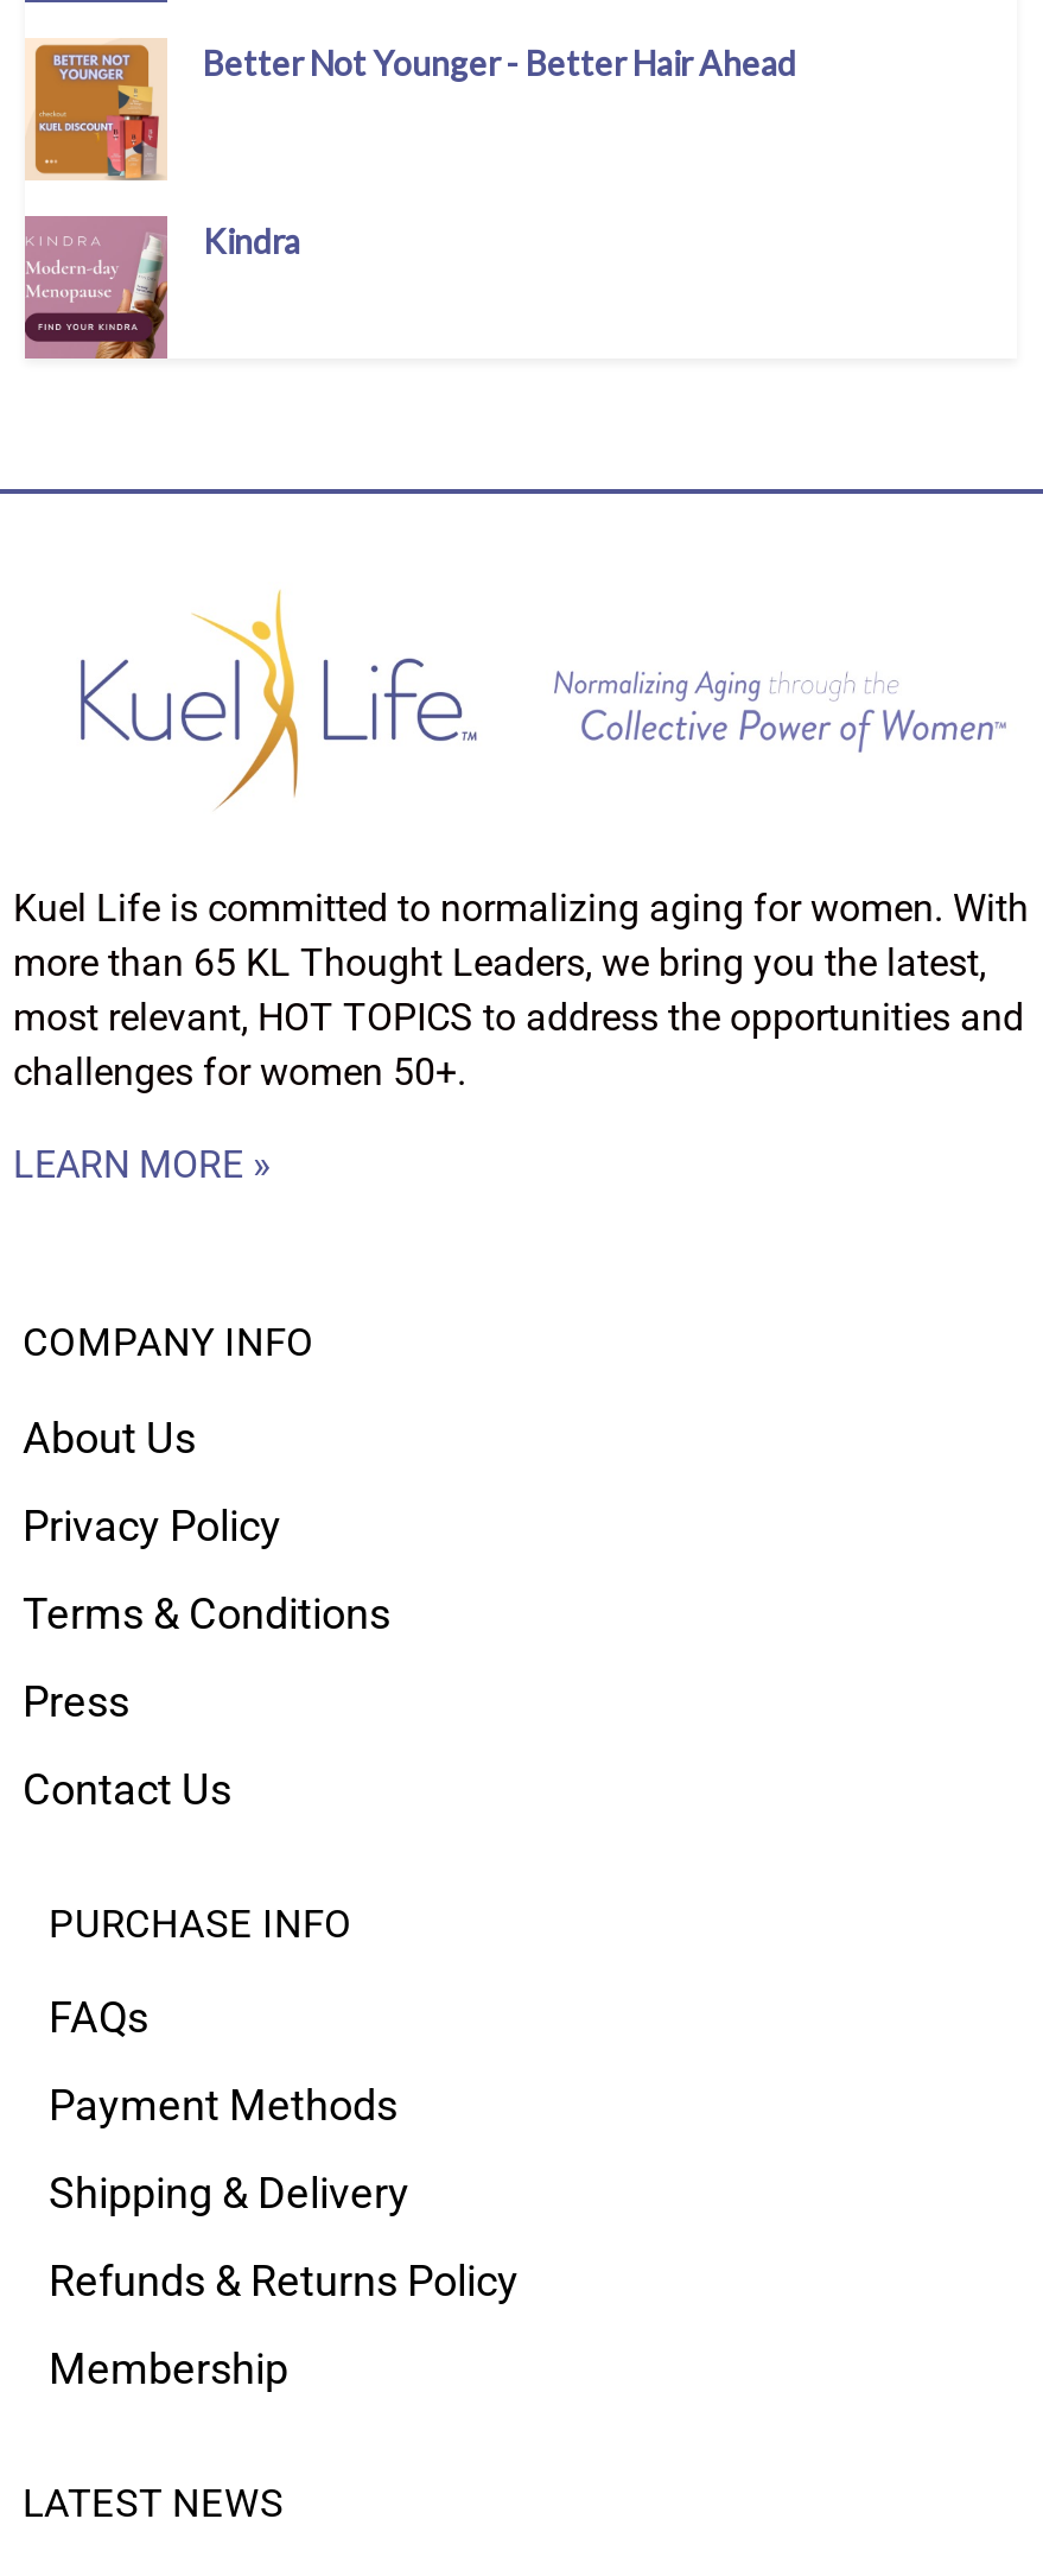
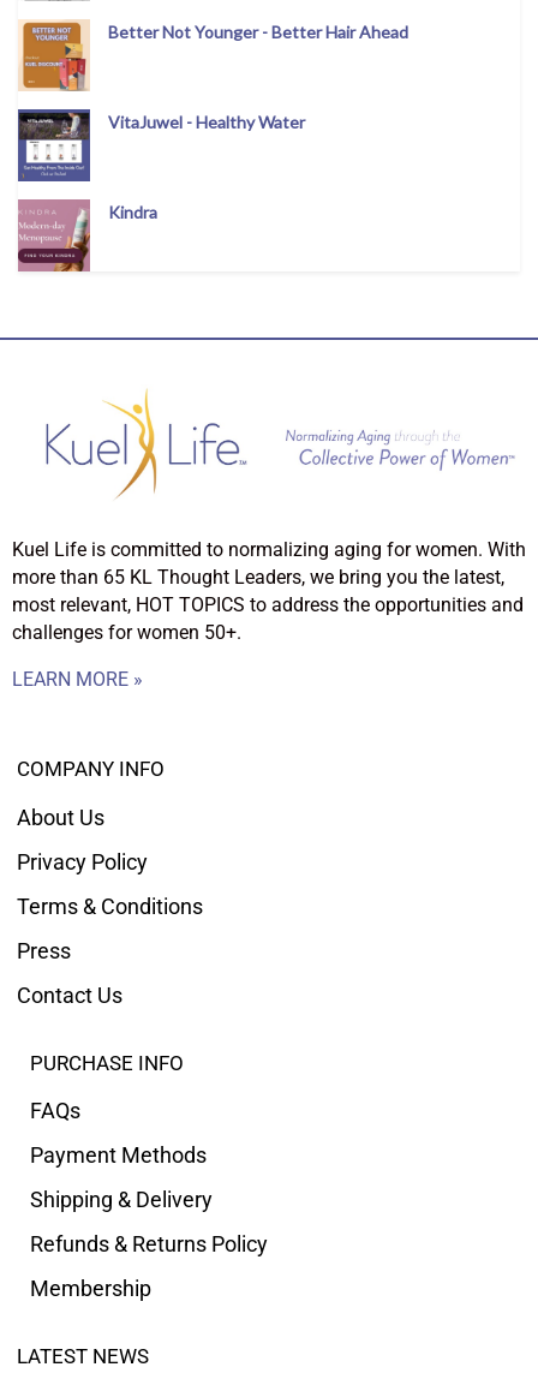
none -> [17,108,305,183] [image] | VitaJuwel - Healthy Water

